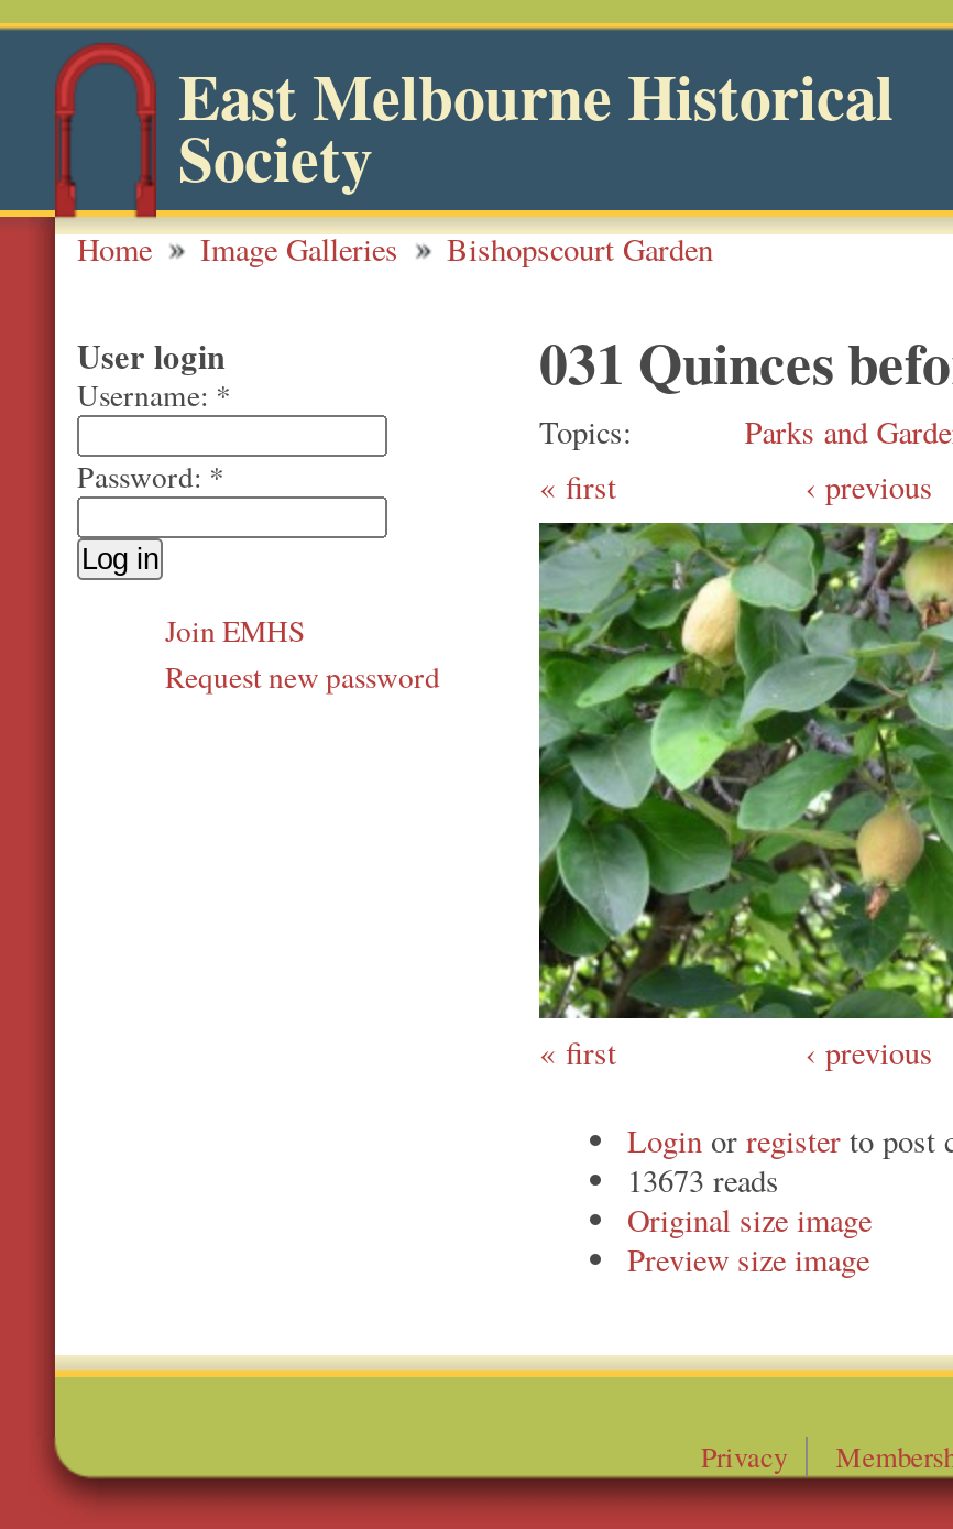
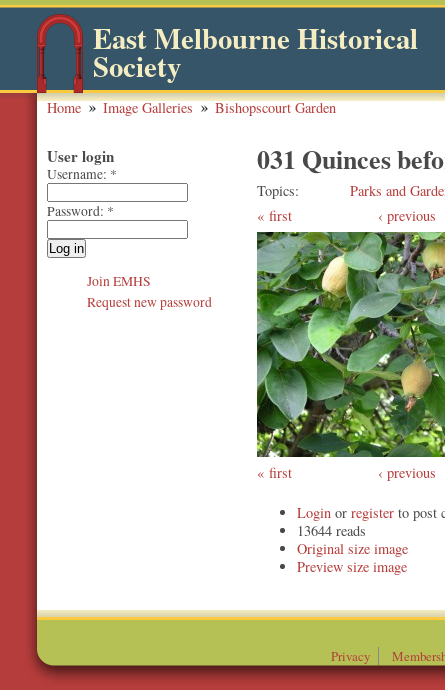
[627,1159,779,1201] 13673 reads -> [297,521,366,540] 13644 reads

